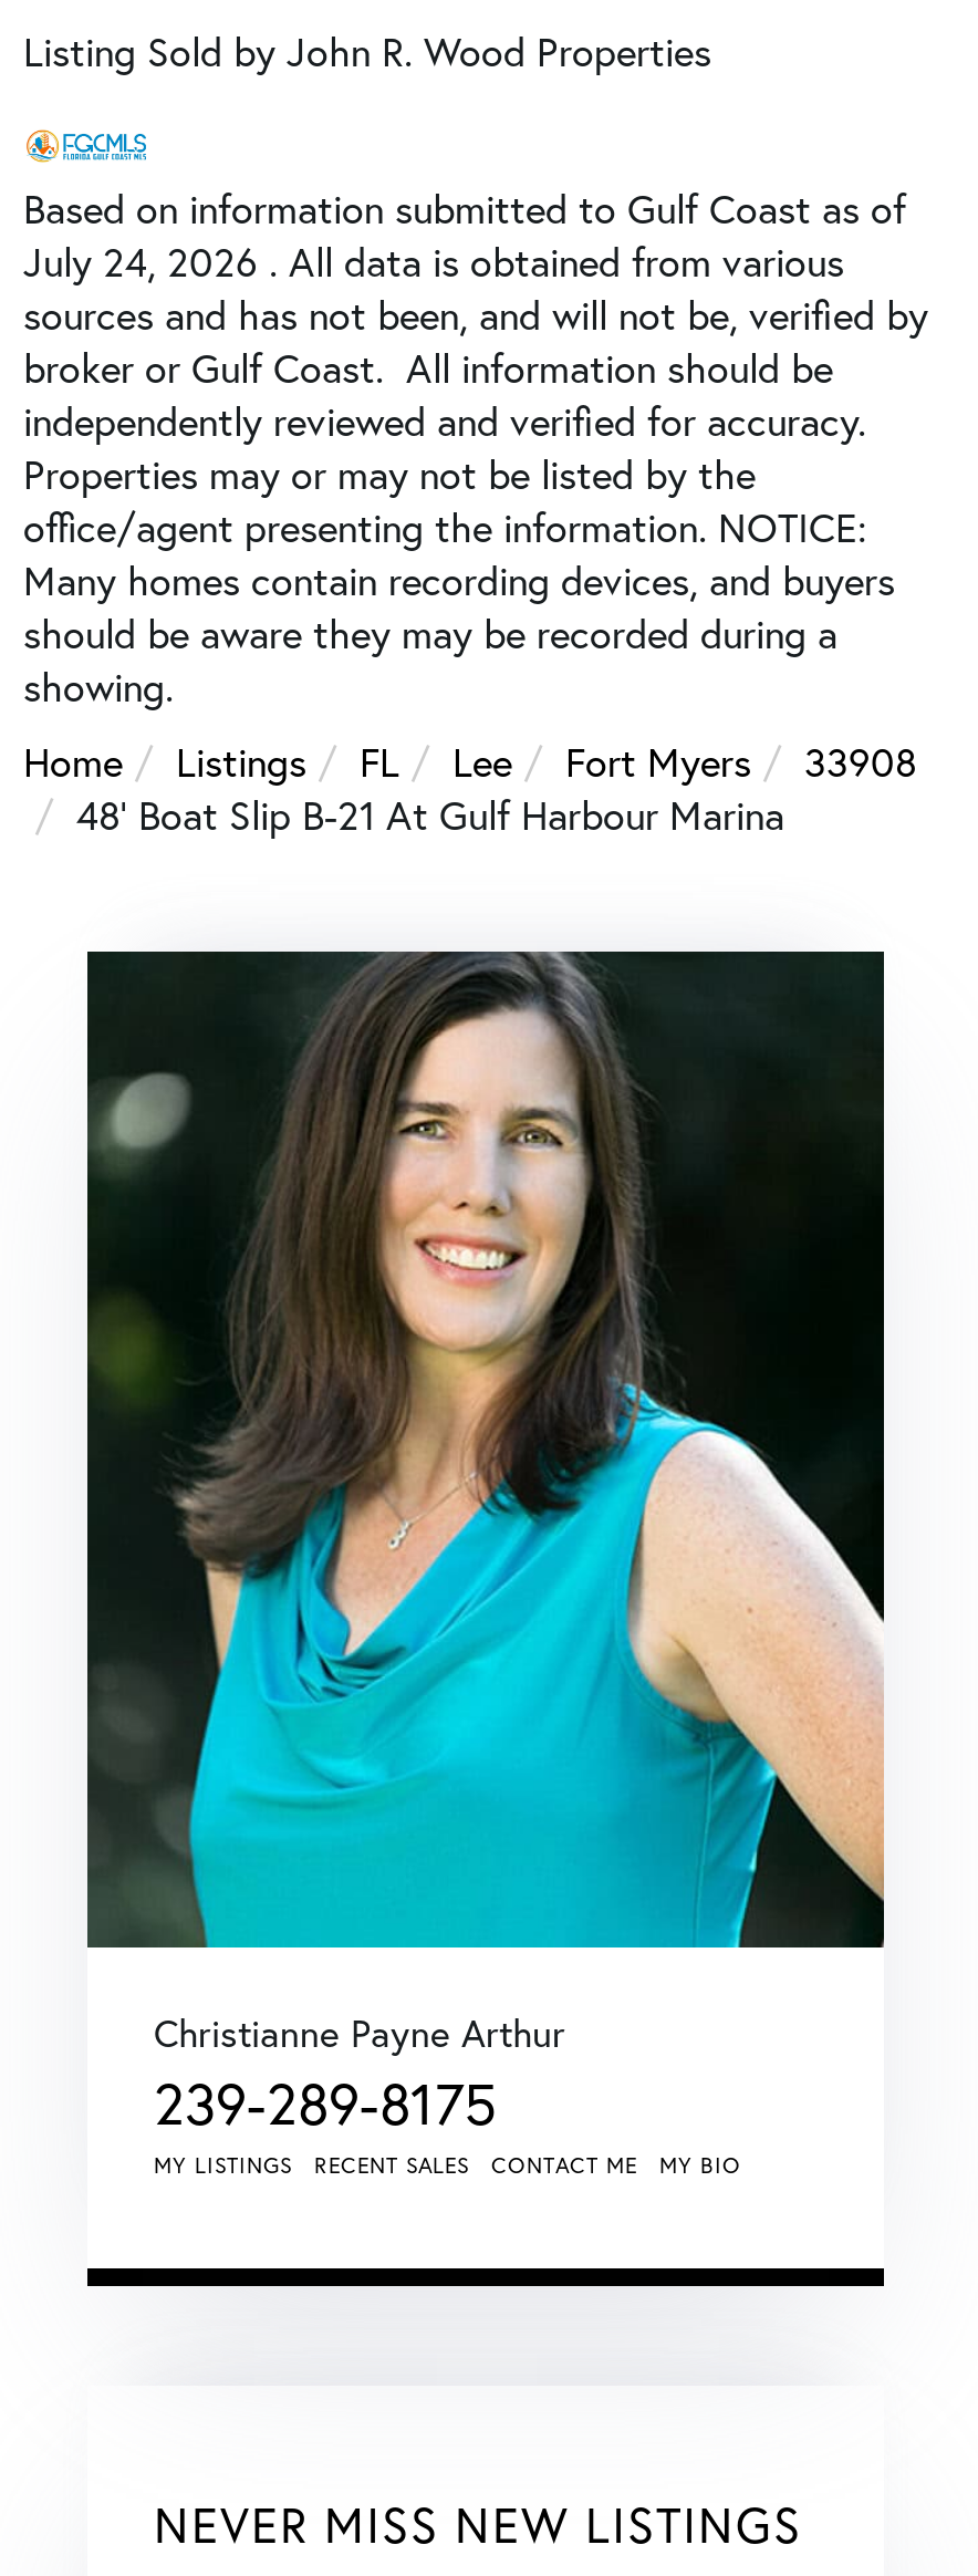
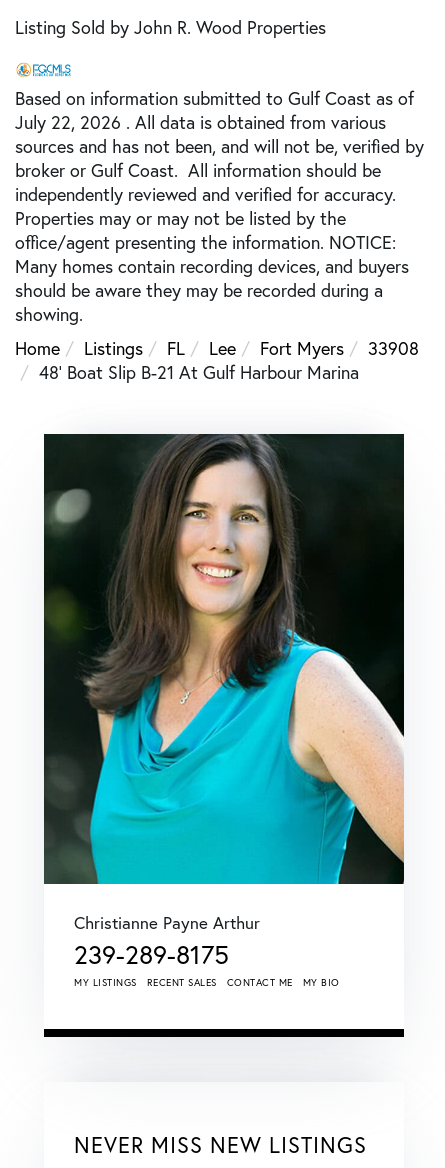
[23,234,844,287] July 24, 2026 . All data is obtained from various -> [15,110,386,134] July 22, 2026 . All data is obtained from various

